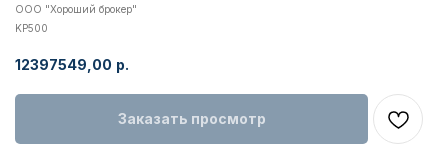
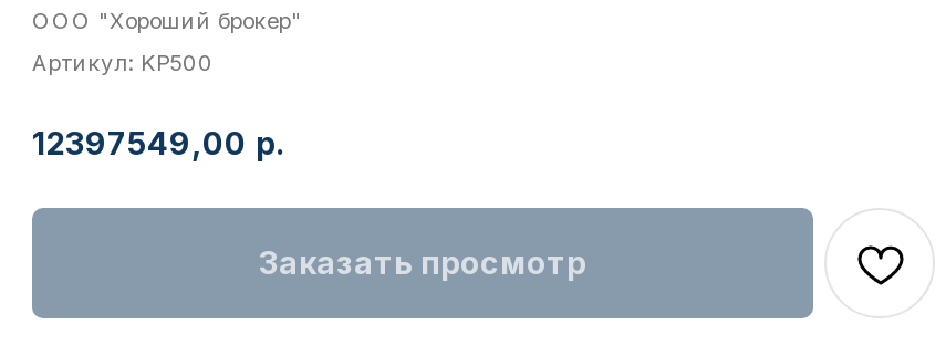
[15,22,48,34] KP500 -> [32,49,214,75] Артикул: KP500

